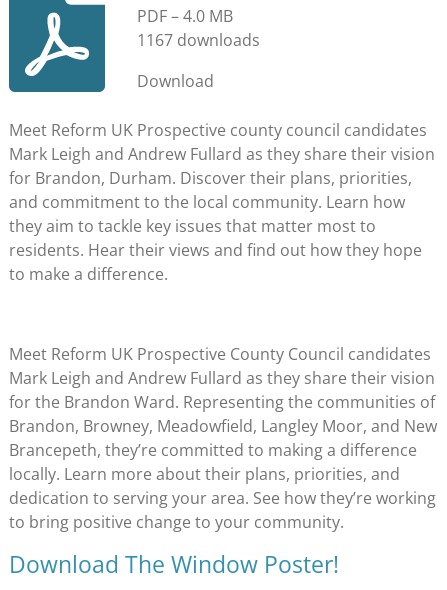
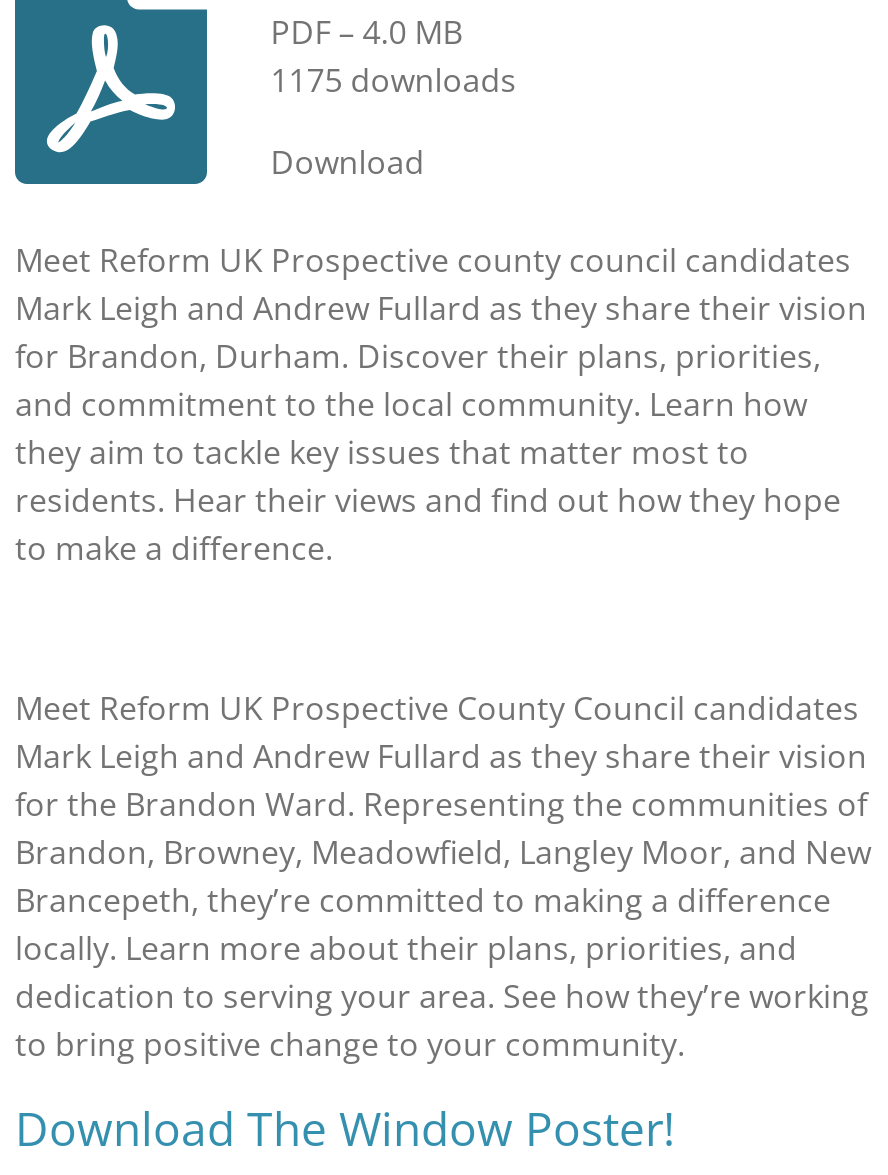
[137,29,260,51] 1167 downloads -> [271,59,517,103] 1175 downloads

